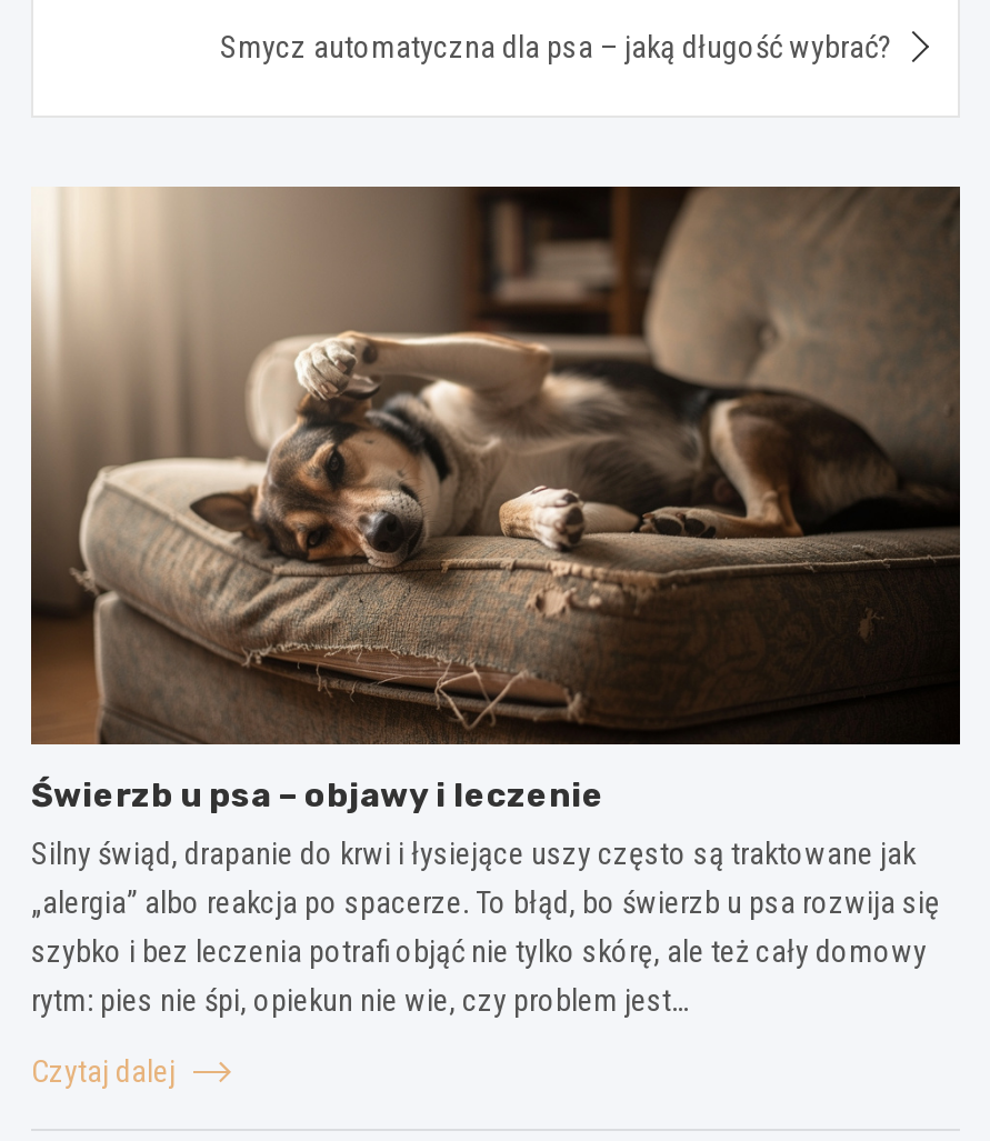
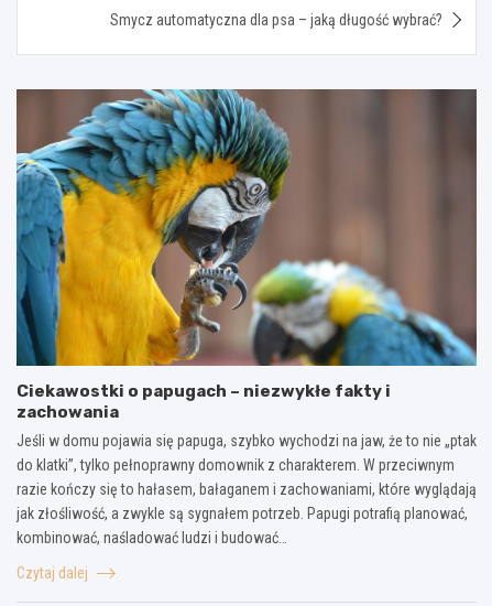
[29,184,962,815] [image] | Świerzb u psa – objawy i leczenie -> [15,88,478,422] [image] | Ciekawostki o papugach – niezwykłe fakty i | zachowania
[31,835,940,1017] Silny świąd, drapanie do krwi i łysiejące uszy często są traktowane jak | „alergia” albo reakcja po spacerze. To błąd, bo świerzb u psa rozwija się | szybko i bez leczenia potrafi objąć nie tylko skórę, ale też cały domowy | rytm: pies nie śpi, opiekun nie wie, czy problem jest… -> [17,431,477,546] Jeśli w domu pojawia się papuga, szybko wychodzi na jaw, że to nie „ptak | do klatki”, tylko pełnoprawny domownik z charakterem. W przeciwnym | razie kończy się to hałasem, bałaganem i zachowaniami, które wyglądają | jak złośliwość, a zwykle są sygnałem potrzeb. Papugi potrafią planować, | kombinować, naśladować ludzi i budować…

